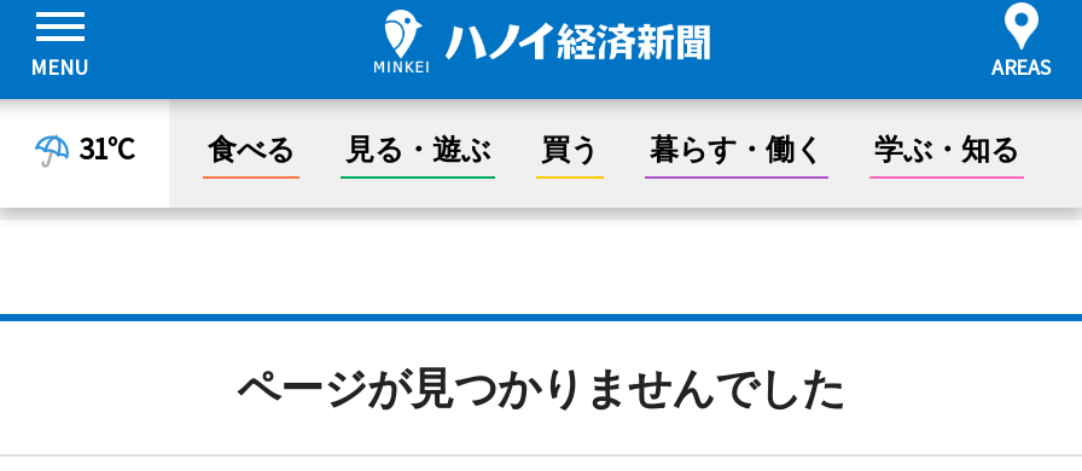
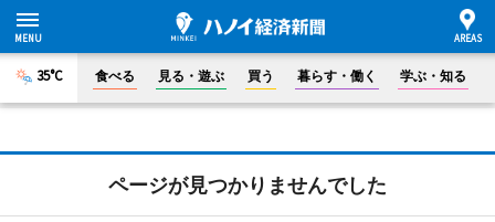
[78,129,1019,170] 31°C 食べる 見る・遊ぶ 買う 暮らす・働く 学ぶ・知る -> [36,67,466,86] 35°C 食べる 見る・遊ぶ 買う 暮らす・働く 学ぶ・知る

